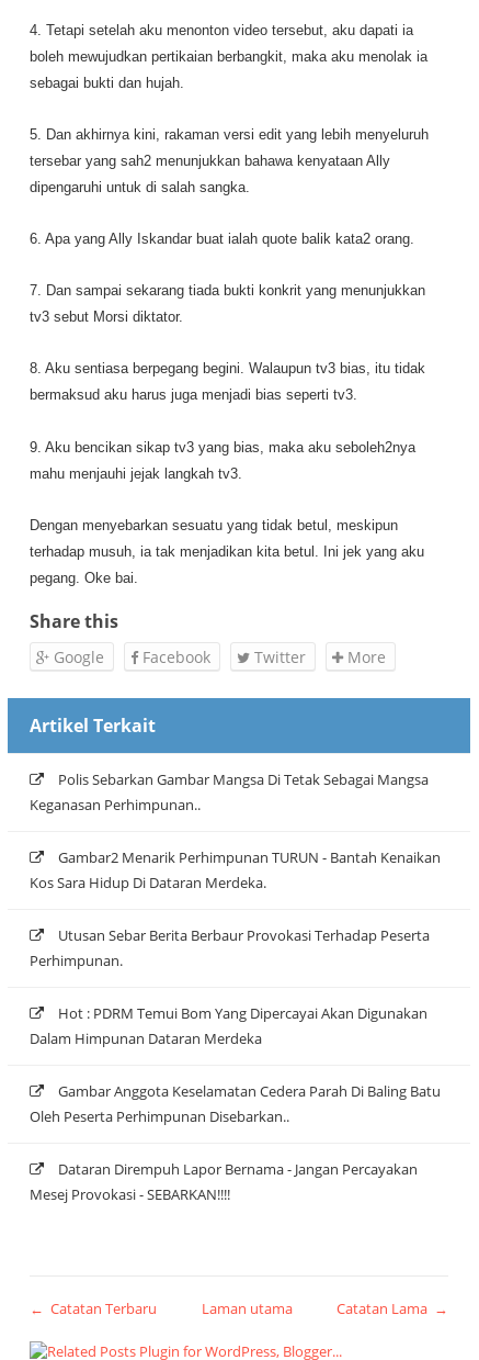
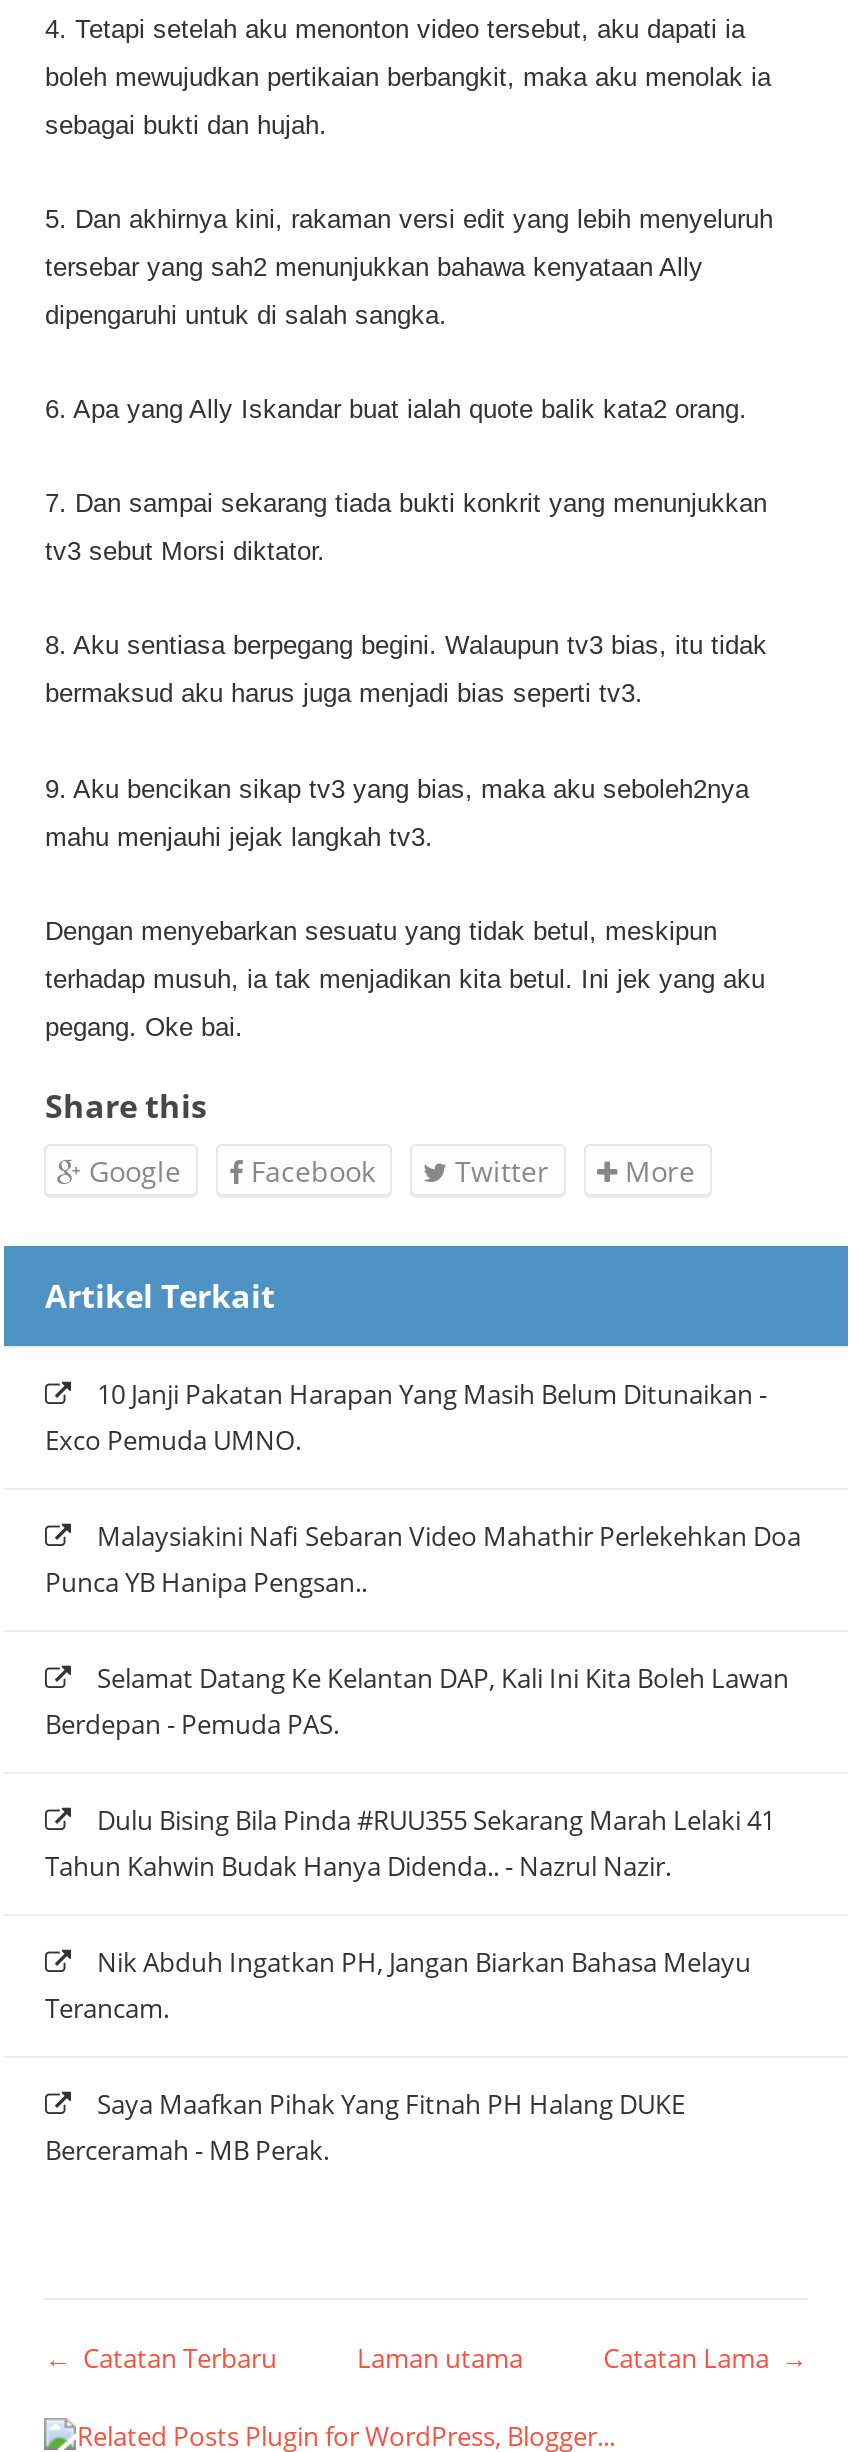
[30,769,429,814] Polis Sebarkan Gambar Mangsa Di Tetak Sebagai Mangsa | Keganasan Perhimpunan.. -> [45,1375,767,1457] 10 Janji Pakatan Harapan Yang Masih Belum Ditunaikan - | Exco Pemuda UMNO.
[30,847,441,892] Gambar2 Menarik Perhimpunan TURUN - Bantah Kenaikan | Kos Sara Hidup Di Dataran Merdeka. -> [45,1517,801,1599] Malaysiakini Nafi Sebaran Video Mahathir Perlekehkan Doa | Punca YB Hanipa Pengsan..
[30,925,430,970] Utusan Sebar Berita Berbaur Provokasi Terhadap Peserta | Perhimpunan. -> [45,1659,789,1741] Selamat Datang Ke Kelantan DAP, Kali Ini Kita Boleh Lawan | Berdepan - Pemuda PAS.
[30,1003,428,1048] Hot : PDRM Temui Bom Yang Dipercayai Akan Digunakan | Dalam Himpunan Dataran Merdeka -> [45,1801,775,1883] Dulu Bising Bila Pinda #RUU355 Sekarang Marah Lelaki 41 | Tahun Kahwin Budak Hanya Didenda.. - Nazrul Nazir.
[30,1081,441,1126] Gambar Anggota Keselamatan Cedera Parah Di Baling Batu | Oleh Peserta Perhimpunan Disebarkan.. -> [45,1943,751,2025] Nik Abduh Ingatkan PH, Jangan Biarkan Bahasa Melayu | Terancam.
[30,1159,418,1204] Dataran Dirempuh Lapor Bernama - Jangan Percayakan | Mesej Provokasi - SEBARKAN!!!! -> [45,2085,685,2167] Saya Maafkan Pihak Yang Fitnah PH Halang DUKE | Berceramah - MB Perak.

